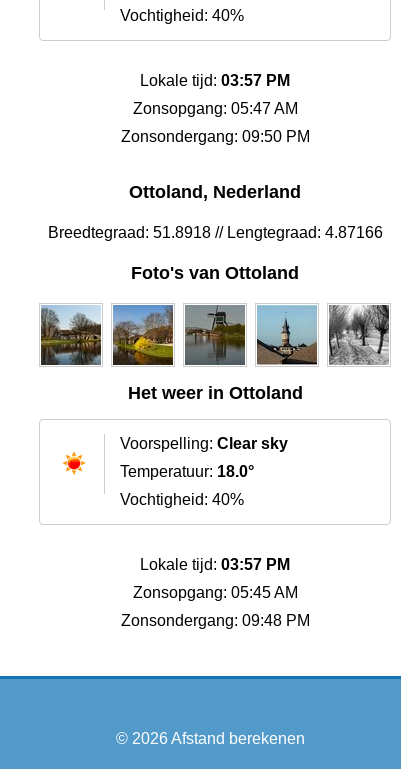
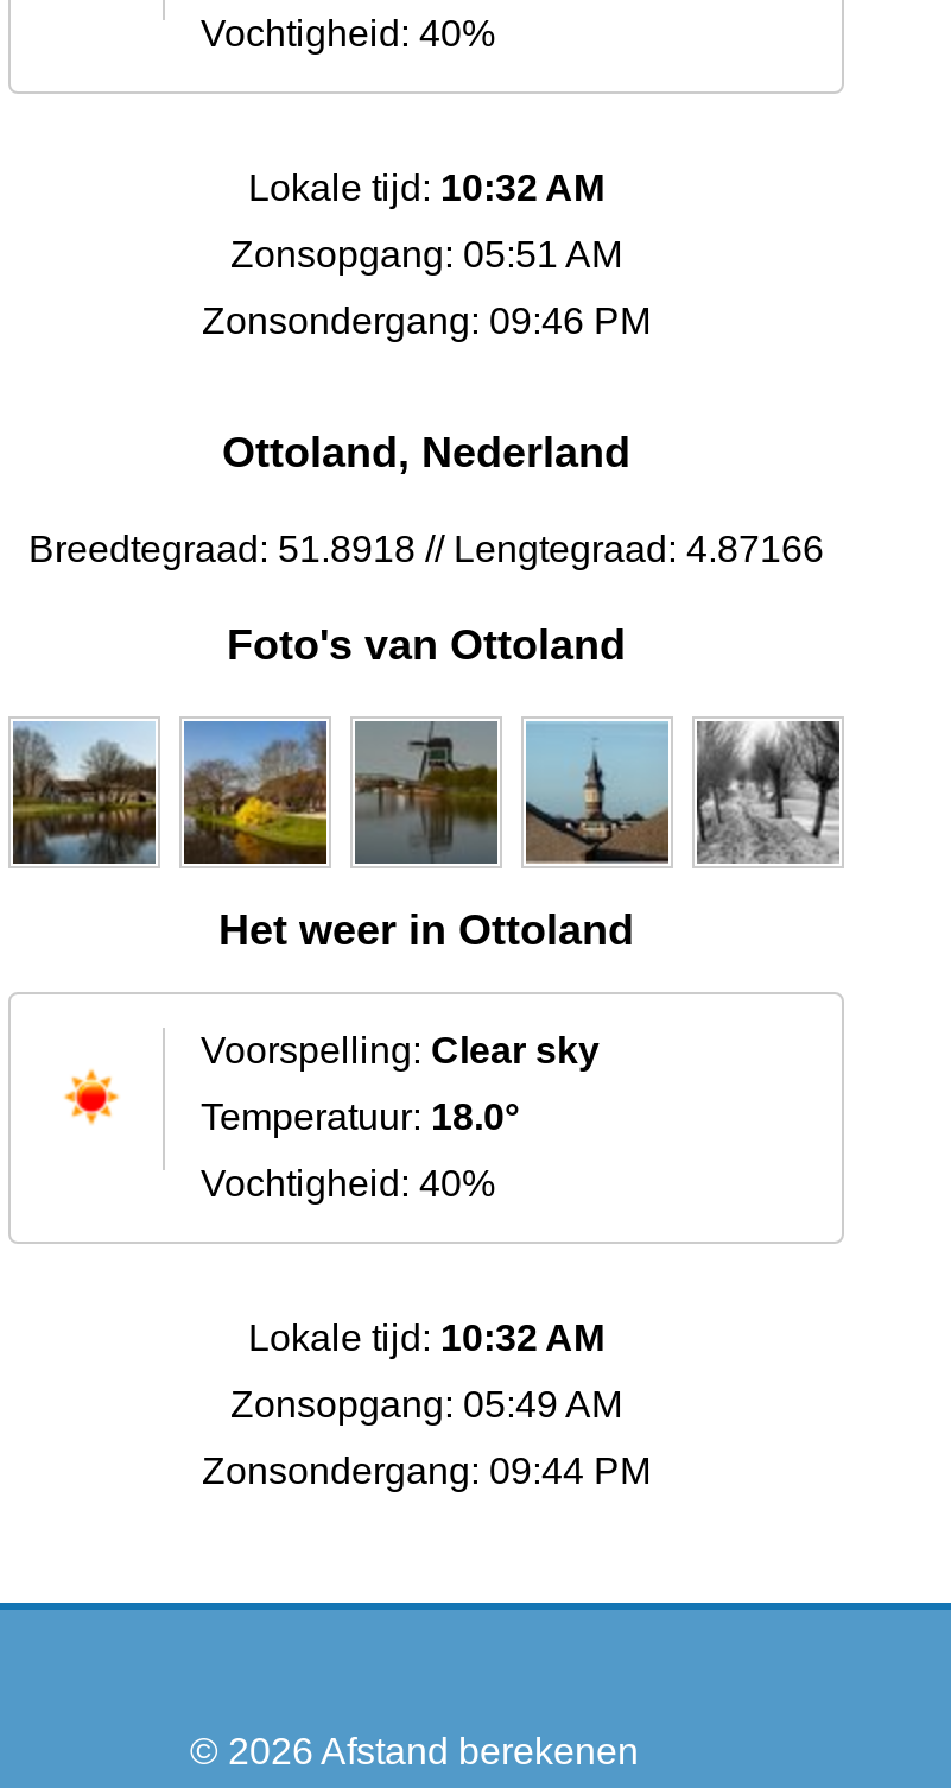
[140,72,290,89] Lokale tijd: 03:57 PM -> [248,168,604,209] Lokale tijd: 10:32 AM
[132,100,297,117] Zonsopgang: 05:47 AM -> [230,235,622,275] Zonsopgang: 05:51 AM
[120,128,309,145] Zonsondergang: 09:50 PM -> [202,301,651,342] Zonsondergang: 09:46 PM
[140,556,290,573] Lokale tijd: 03:57 PM -> [248,1318,604,1358] Lokale tijd: 10:32 AM
[132,584,297,601] Zonsopgang: 05:45 AM -> [230,1384,622,1424] Zonsopgang: 05:49 AM
[120,612,309,629] Zonsondergang: 09:48 PM -> [202,1451,651,1491] Zonsondergang: 09:44 PM

